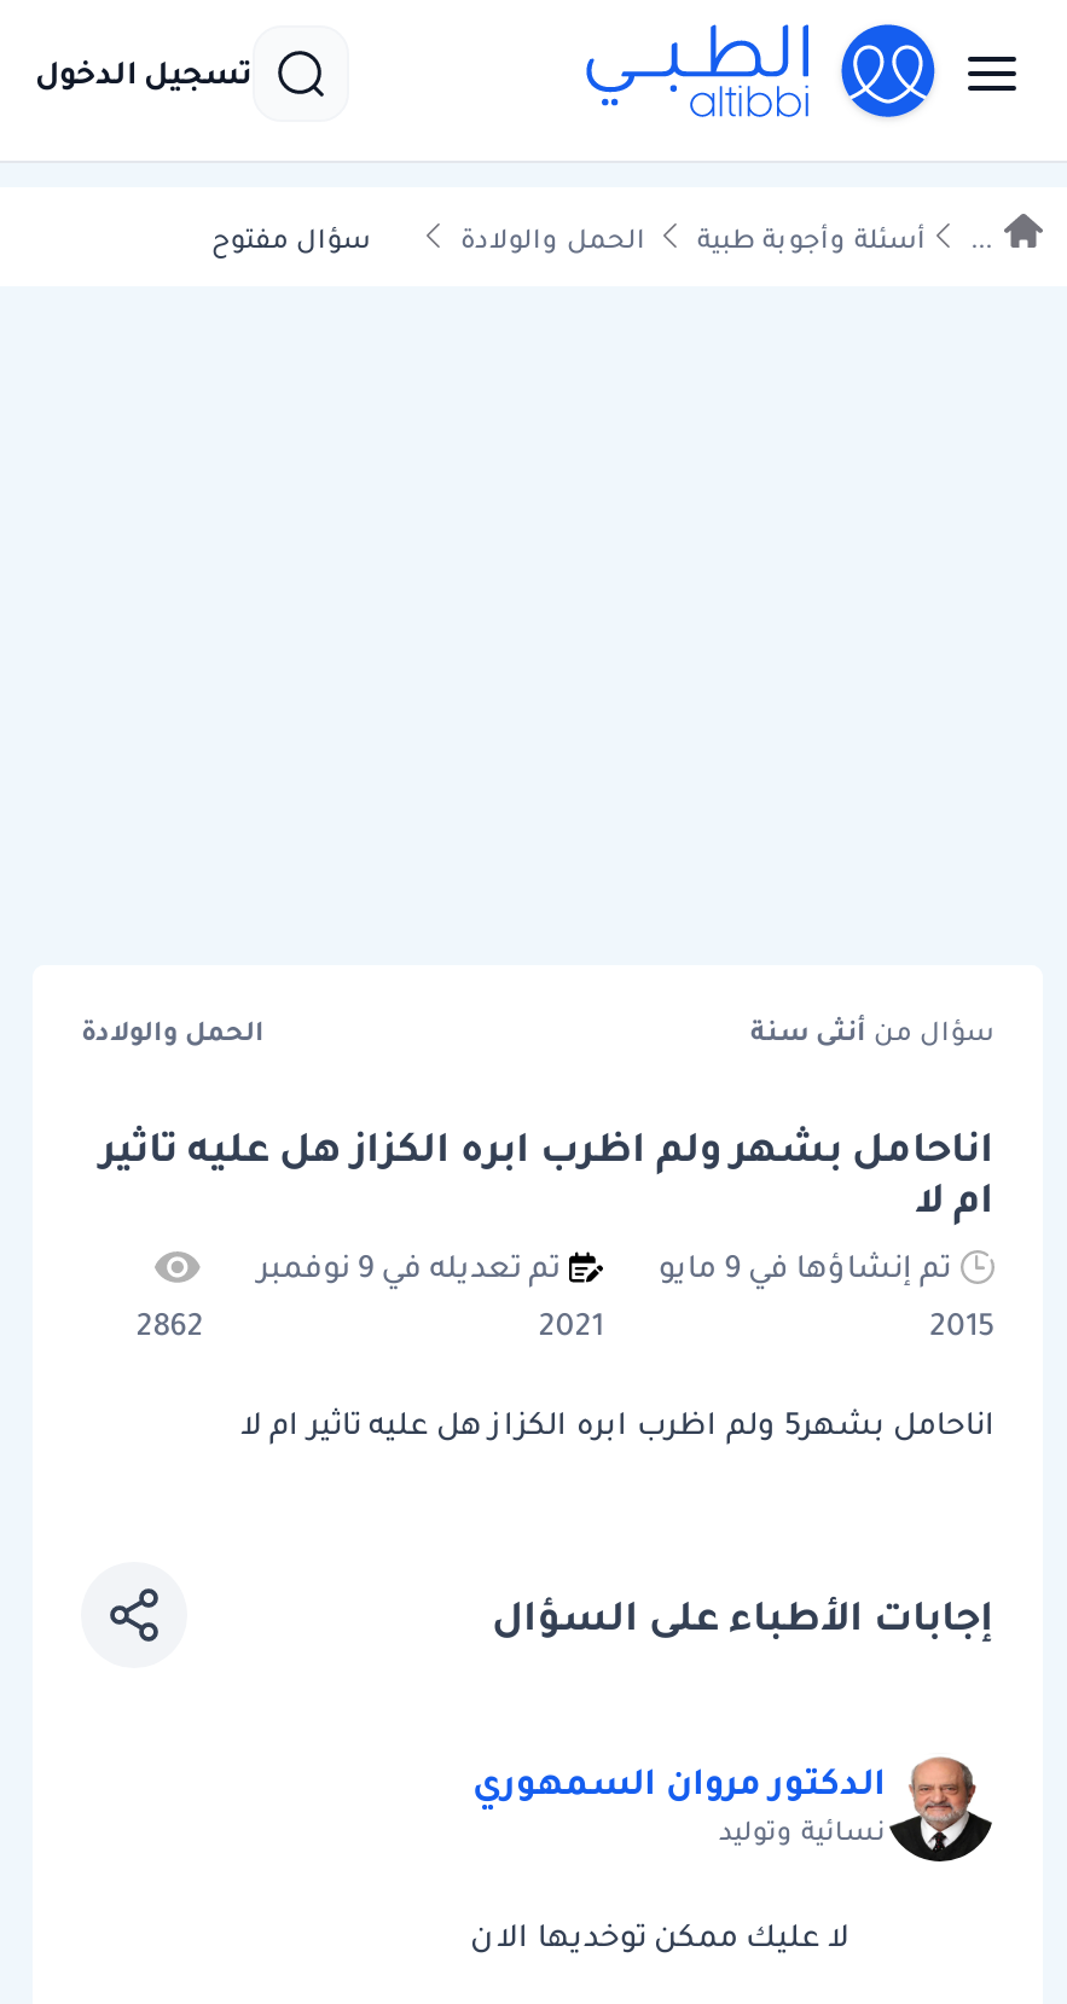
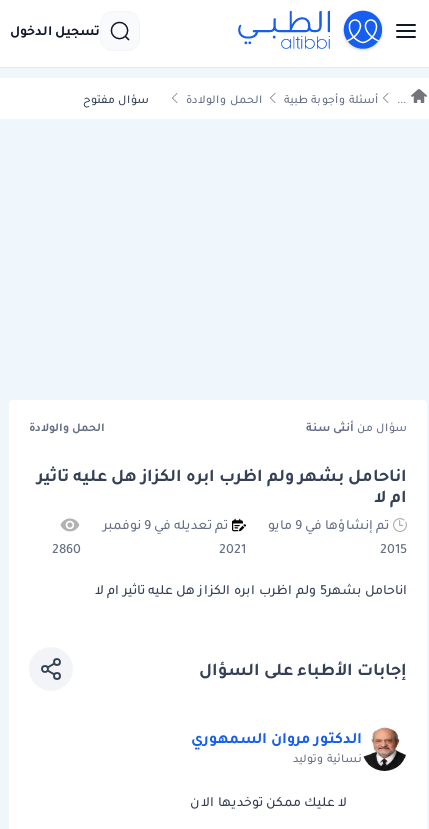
[136,1301,203,1347] 2862 -> [51,539,80,558] 2860

